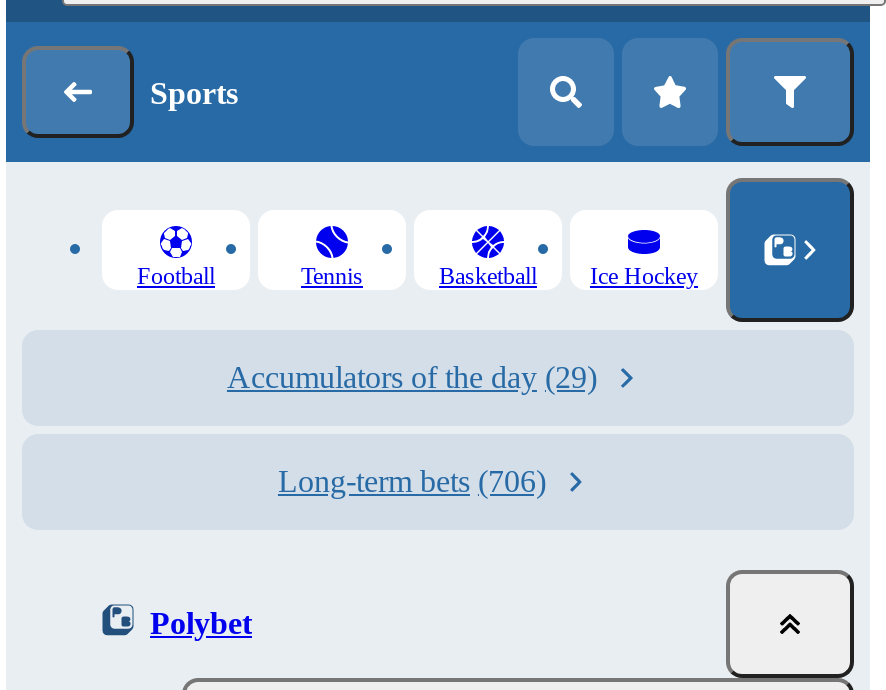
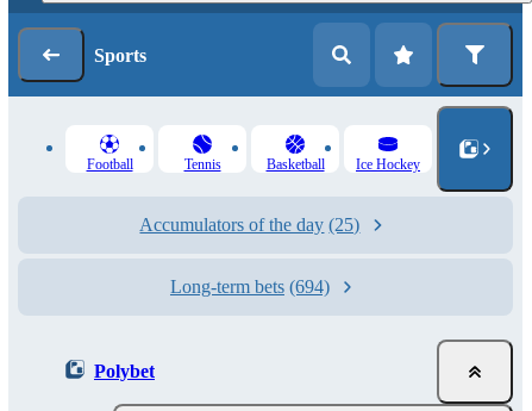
[227,360,597,394] Accumulators of the day (29) -> [140,214,360,235] Accumulators of the day (25)
[278,464,546,498] Long-term bets (706) -> [170,276,330,297] Long-term bets (694)

